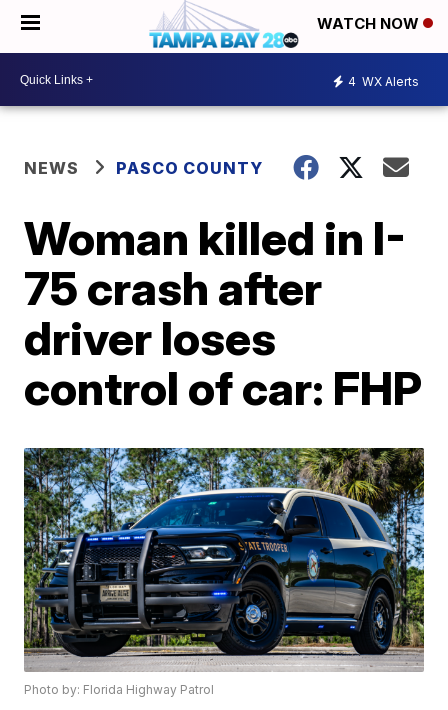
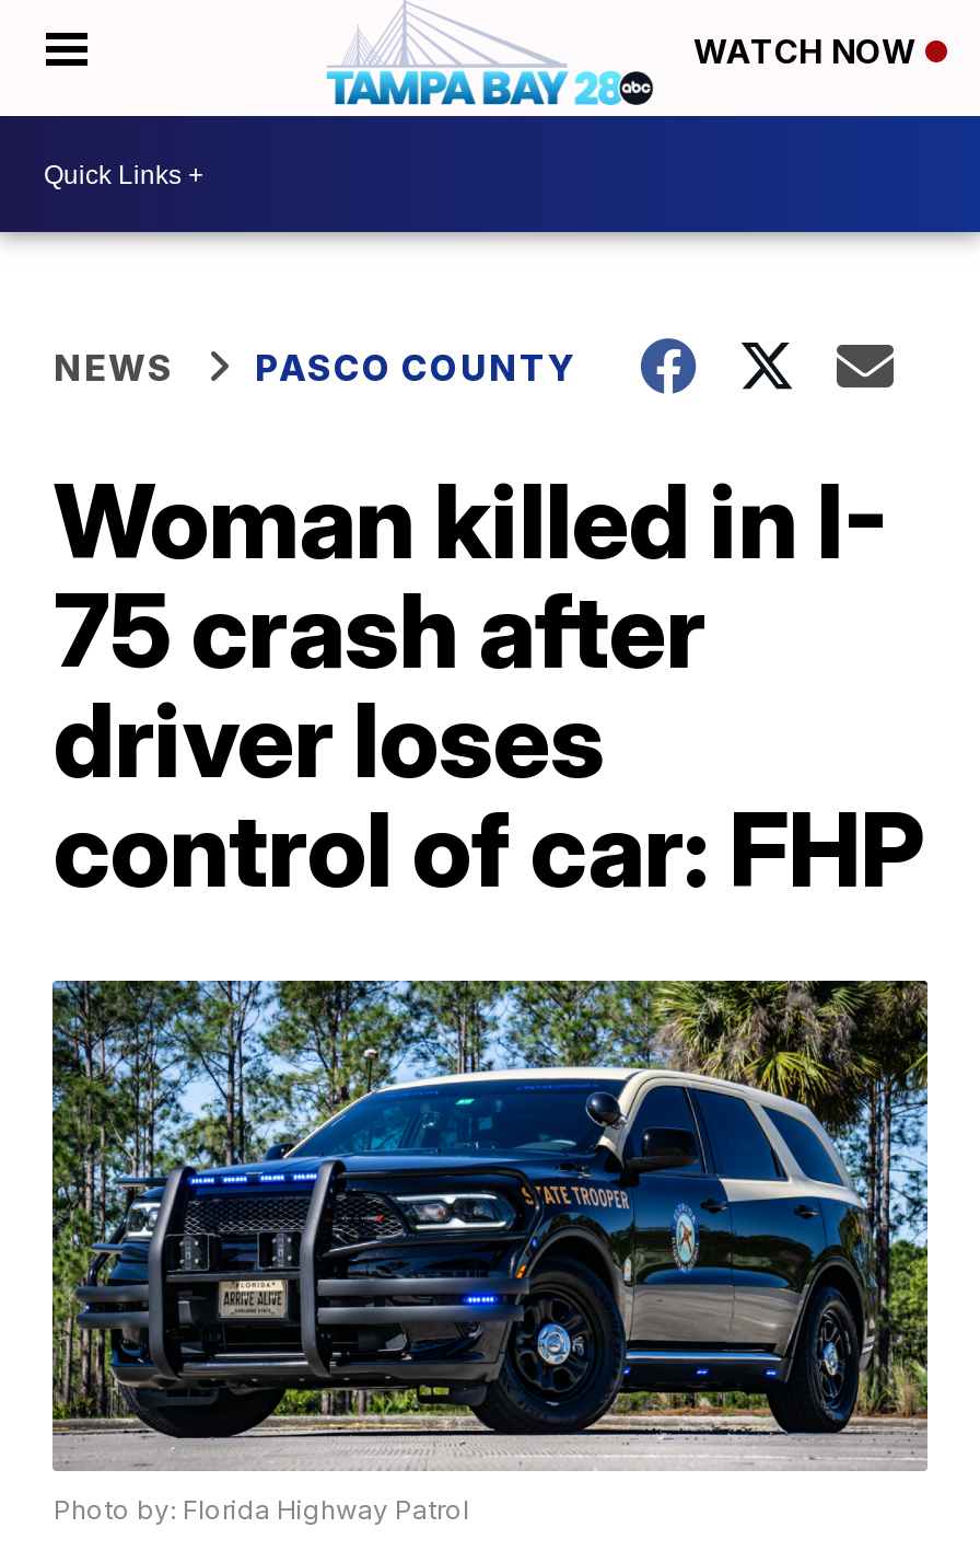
[348,73,419,88] 4 WX Alerts -> none

